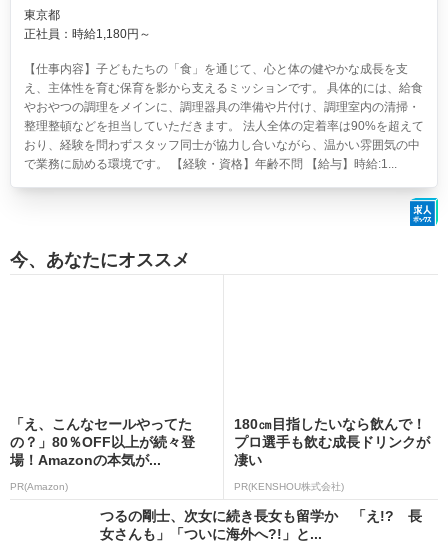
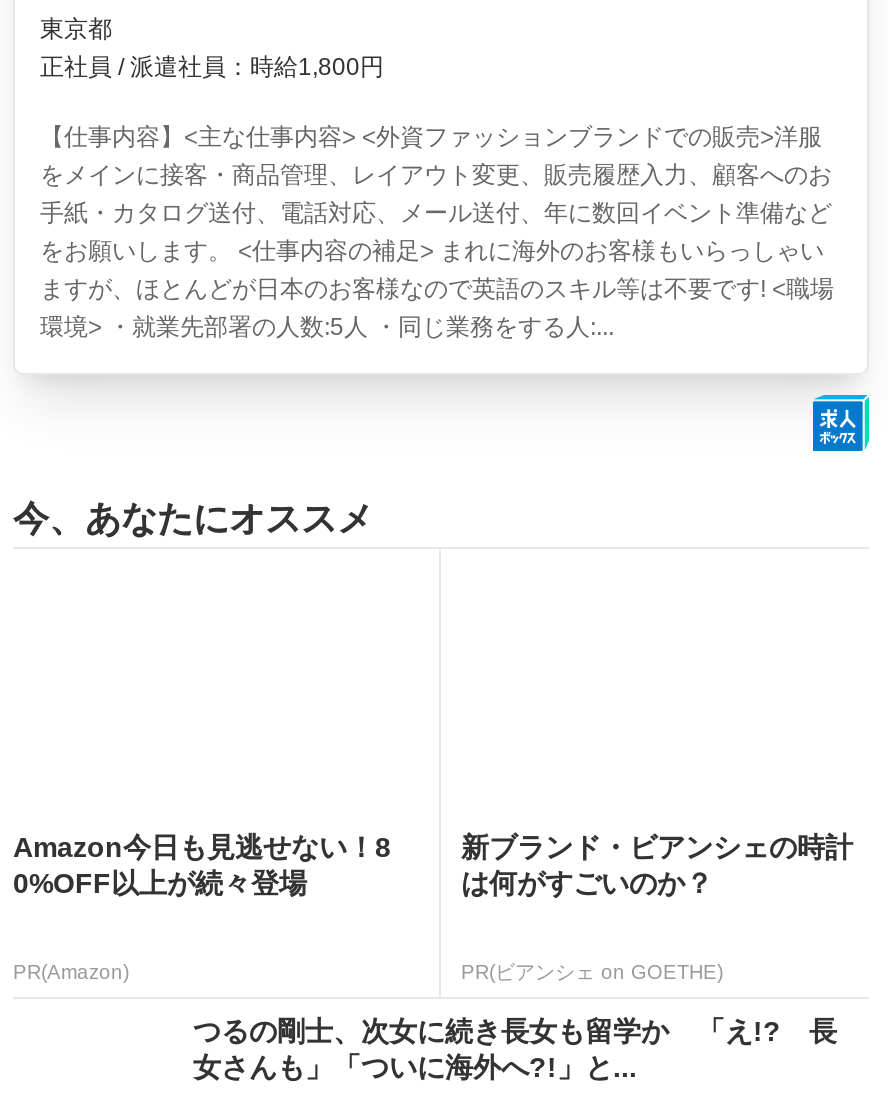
[23,27,150,41] 正社員：時給1,180円～ -> [40,54,384,82] 正社員 / 派遣社員：時給1,800円
[23,62,423,171] 【仕事内容】子どもたちの「食」を通じて、心と体の健やかな成長を支 | え、主体性を育む保育を影から支えるミッションです。 具体的には、給食 | やおやつの調理をメインに、調理器具の準備や片付け、調理室内の清掃・ | 整理整頓などを担当していただきます。 法人全体の定着率は90%を超えて | おり、経験を問わずスタッフ同士が協力し合いながら、温かい雰囲気の中 | で業務に励める環境です。 【経験・資格】年齢不問 【給与】時給:1... -> [40,124,834,342] 【仕事内容】<主な仕事内容> <外資ファッションブランドでの販売>洋服 | をメインに接客・商品管理、レイアウト変更、販売履歴入力、顧客へのお | 手紙・カタログ送付、電話対応、メール送付、年に数回イベント準備など | をお願いします。 <仕事内容の補足> まれに海外のお客様もいらっしゃい | ますが、ほとんどが日本のお客様なので英語のスキル等は不要です! <職場 | 環境> ・就業先部署の人数:5人 ・同じ業務をする人:...
[10,416,195,468] 「え、こんなセールやってた | の？」80％OFF以上が続々登 | 場！Amazonの本気が... -> [13,831,391,899] Amazon今日も見逃せない！8 | 0%OFF以上が続々登場
[234,416,430,468] 180㎝目指したいなら飲んで！ | プロ選手も飲む成長ドリンクが | 凄い -> [461,831,853,899] 新ブランド・ビアンシェの時計 | は何がすごいのか？
[234,481,344,492] PR(KENSHOU株式会社) -> [461,961,723,983] PR(ビアンシェ on GOETHE)

